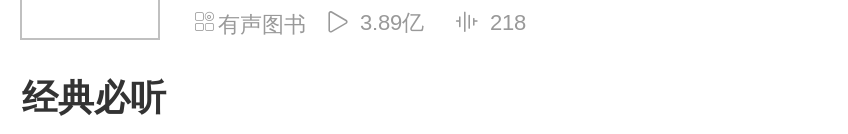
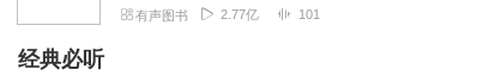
[360,10,424,34] 3.89亿 -> [221,7,259,21] 2.77亿
[490,10,526,34] 218 -> [298,7,320,21] 101

